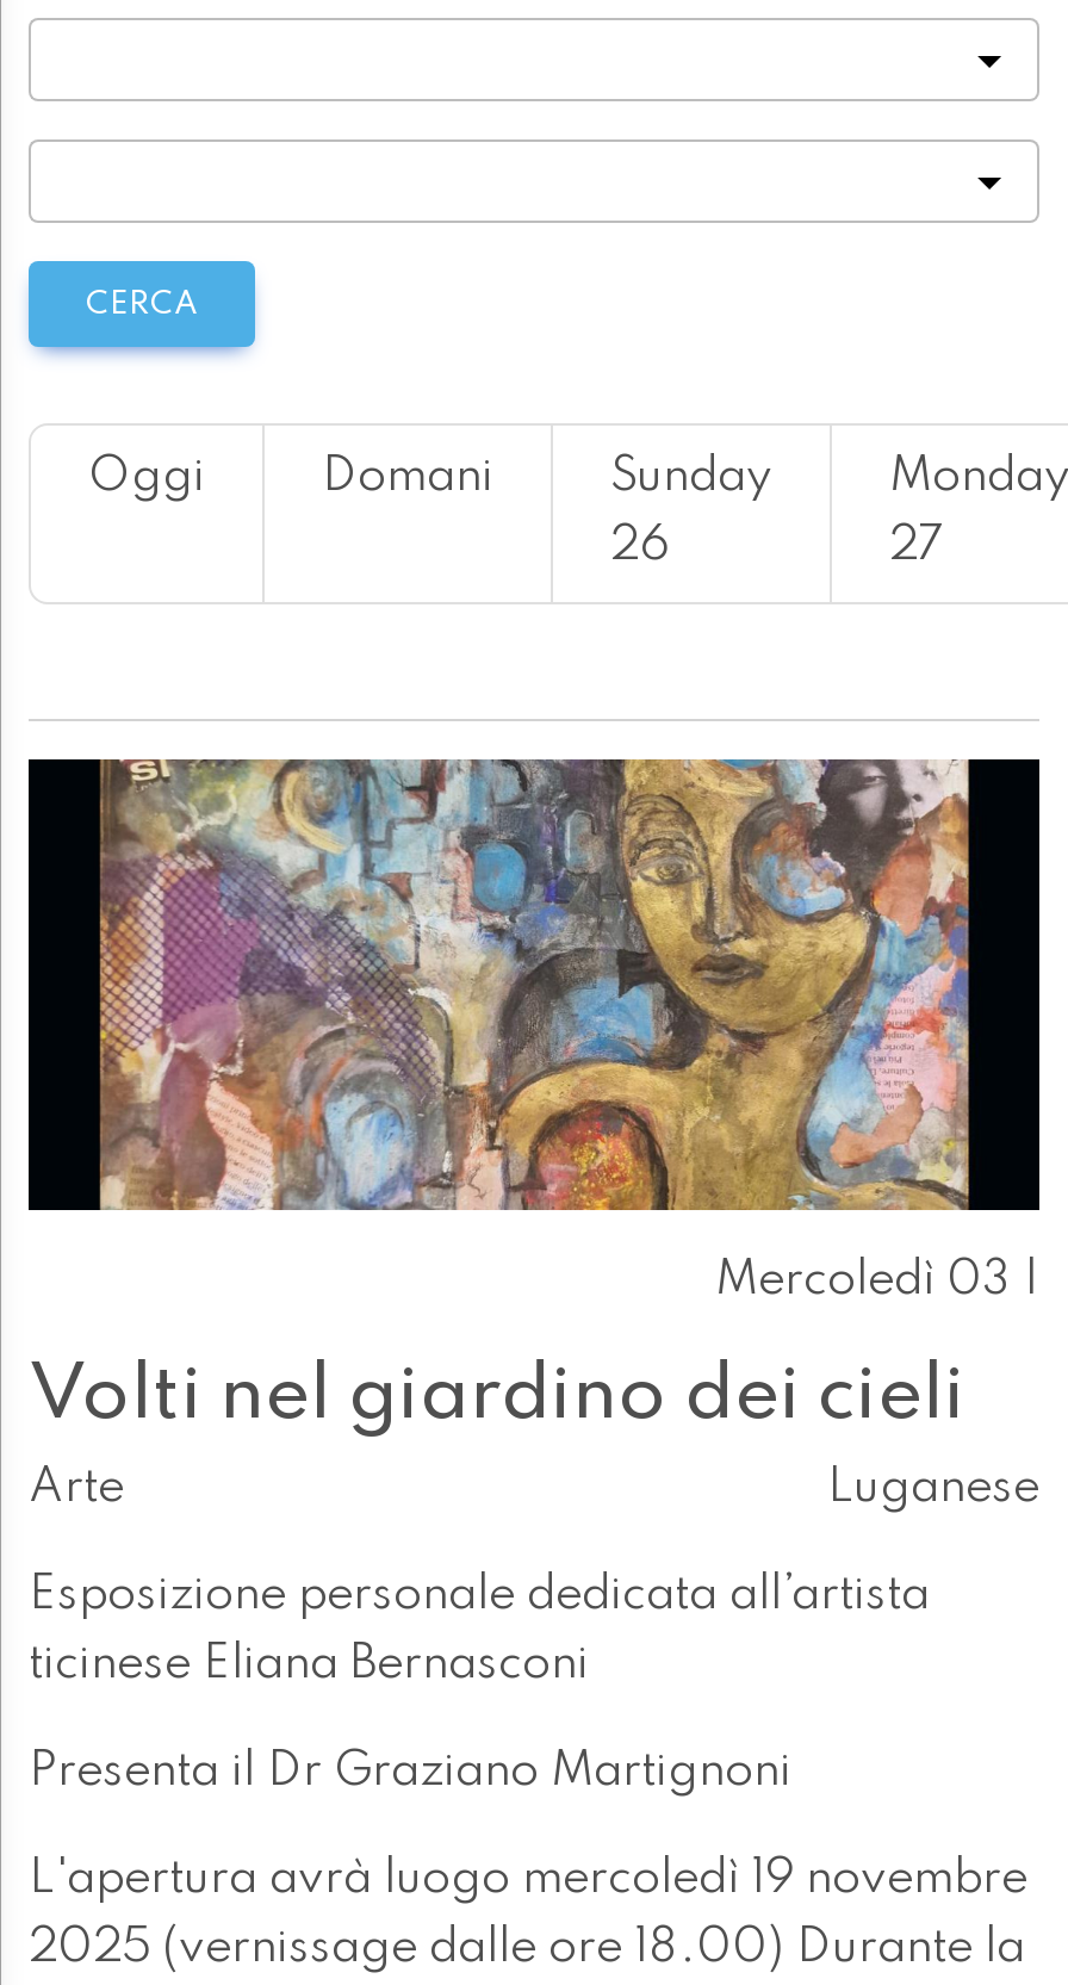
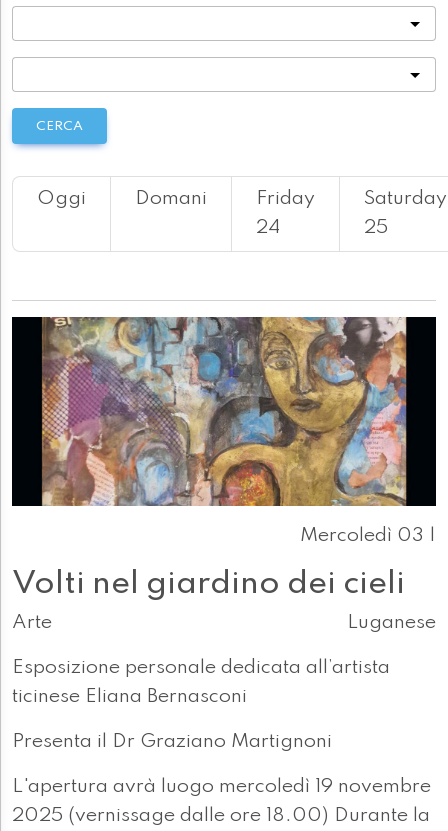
[610,455,772,572] Sunday | 26 -> [256,189,315,238] Friday | 24
[889,455,1068,572] Monday | 27 -> [364,189,447,238] Saturday | 25

